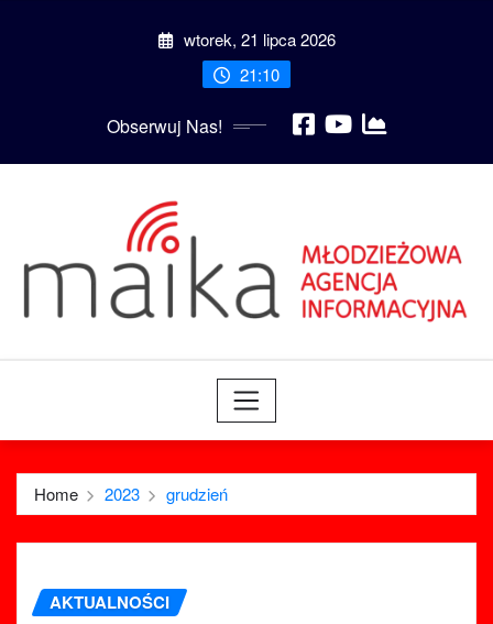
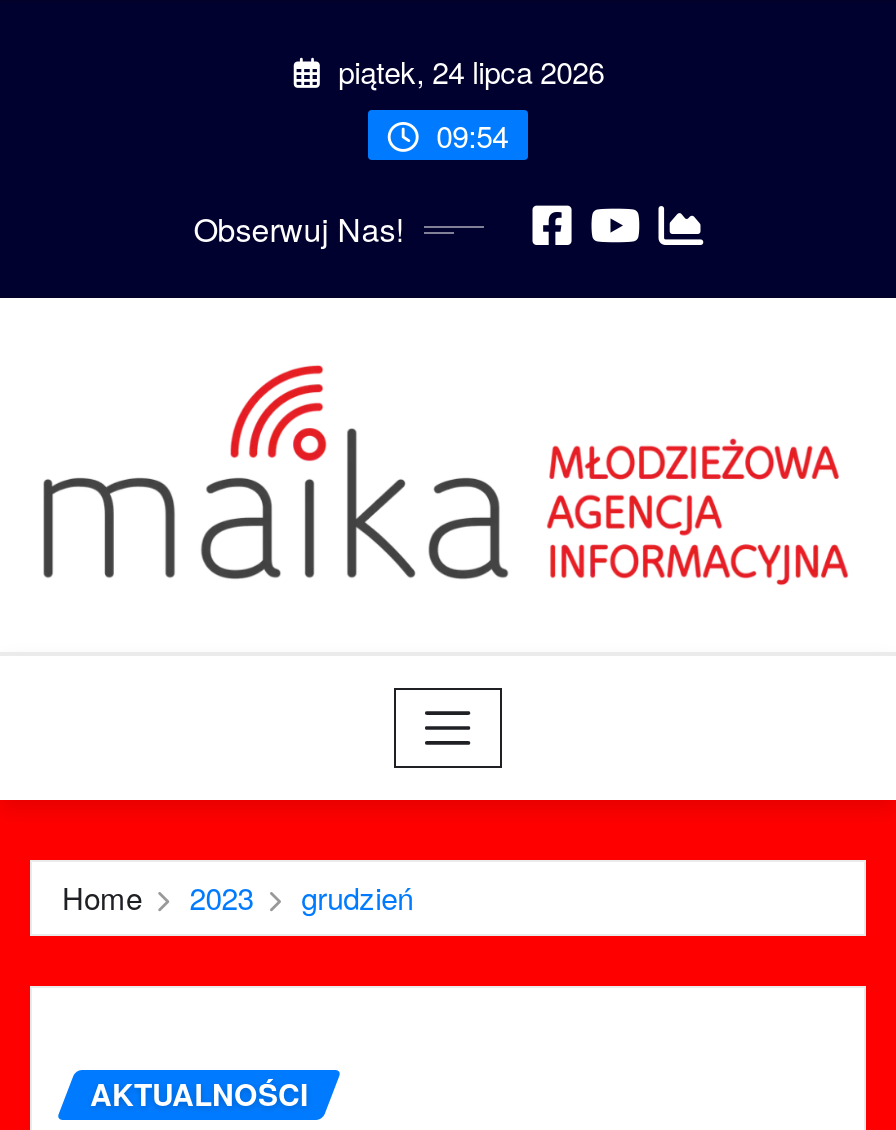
[179,28,335,51] wtorek, 21 lipca 2026 -> [330,51,604,93] piątek, 24 lipca 2026
[236,63,280,86] 21:10 -> [428,114,508,156] 09:54

